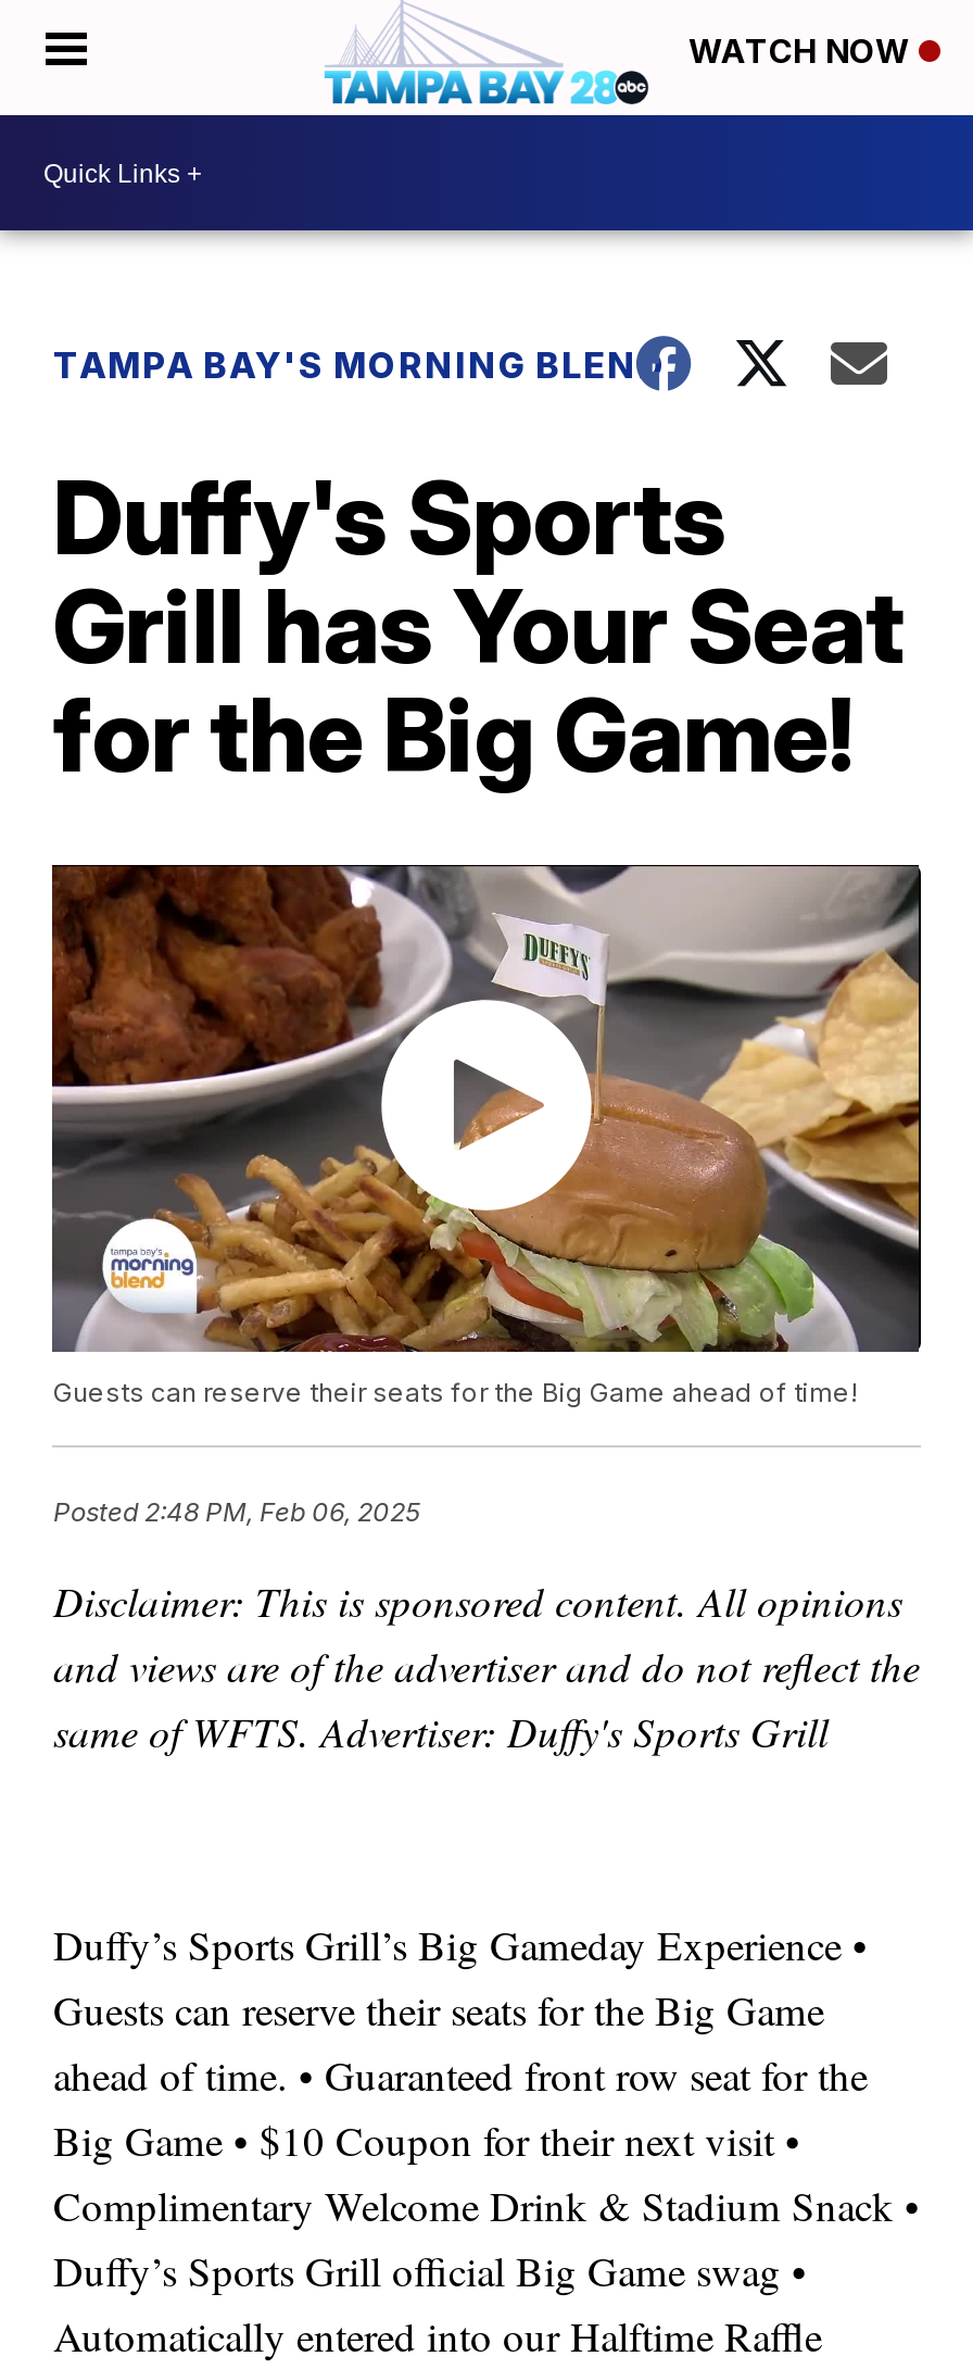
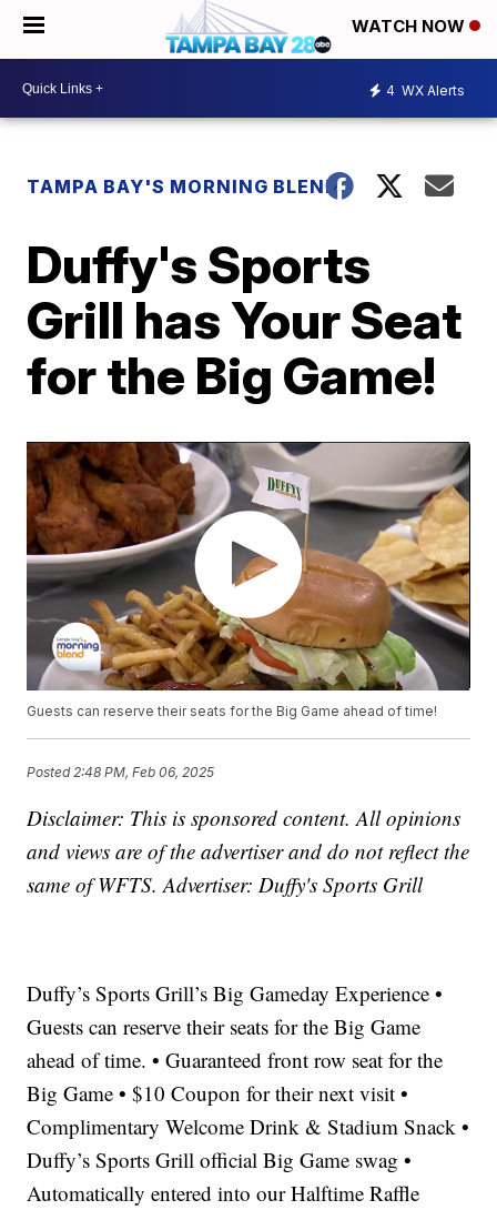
none -> [386,82,465,98] 4 WX Alerts

